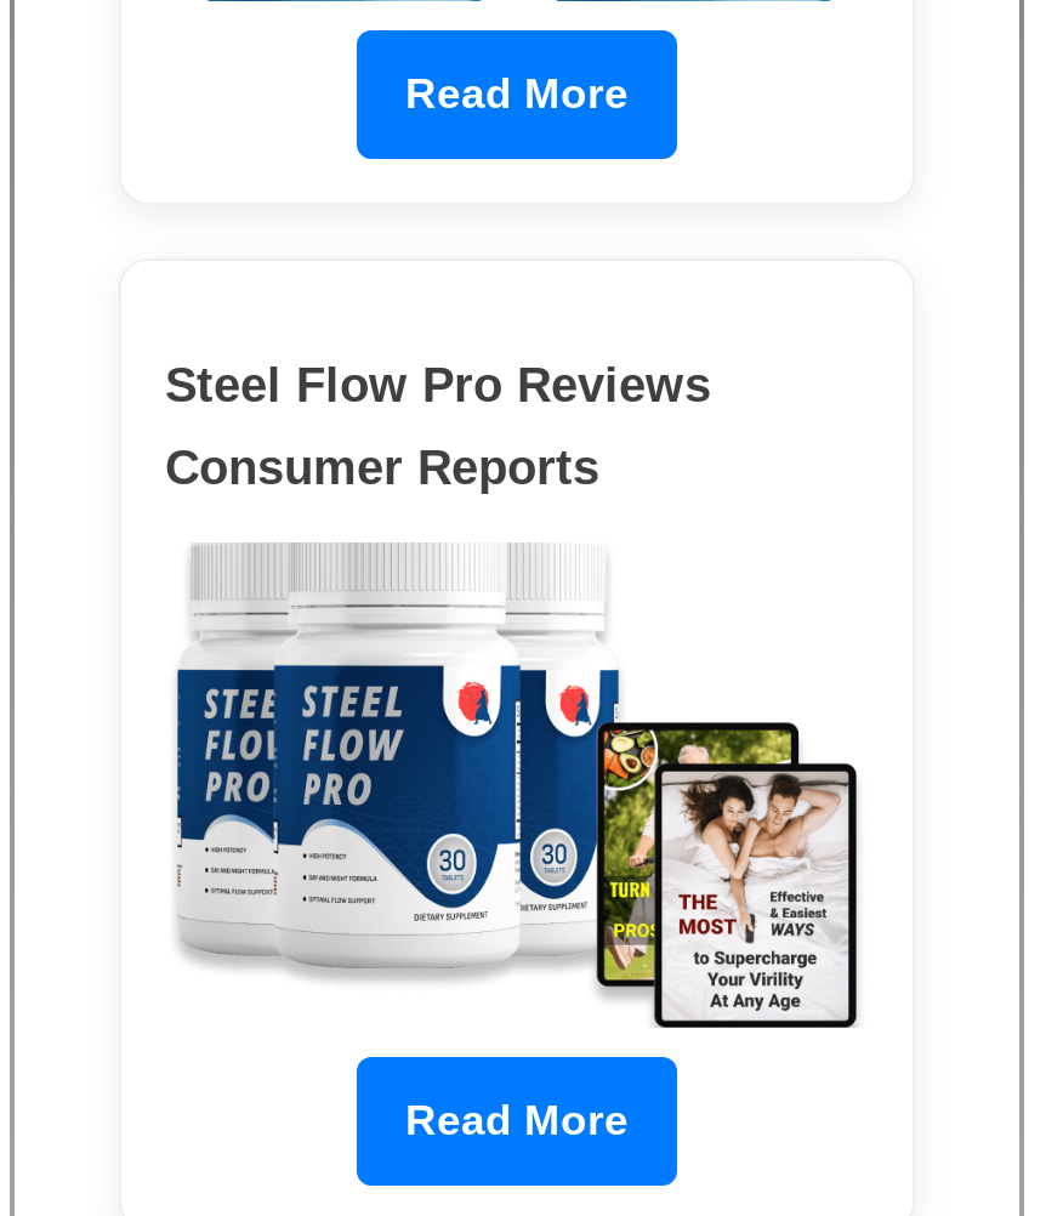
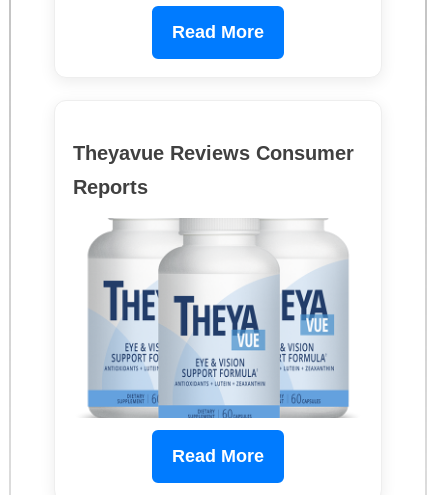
[165,358,711,412] Steel Flow Pro Reviews -> [73,142,354,164] Theyavue Reviews Consumer
[165,441,599,494] Consumer Reports -> [73,176,148,198] Reports
[175,544,859,1029] [image] -> [78,218,358,419] [image]

